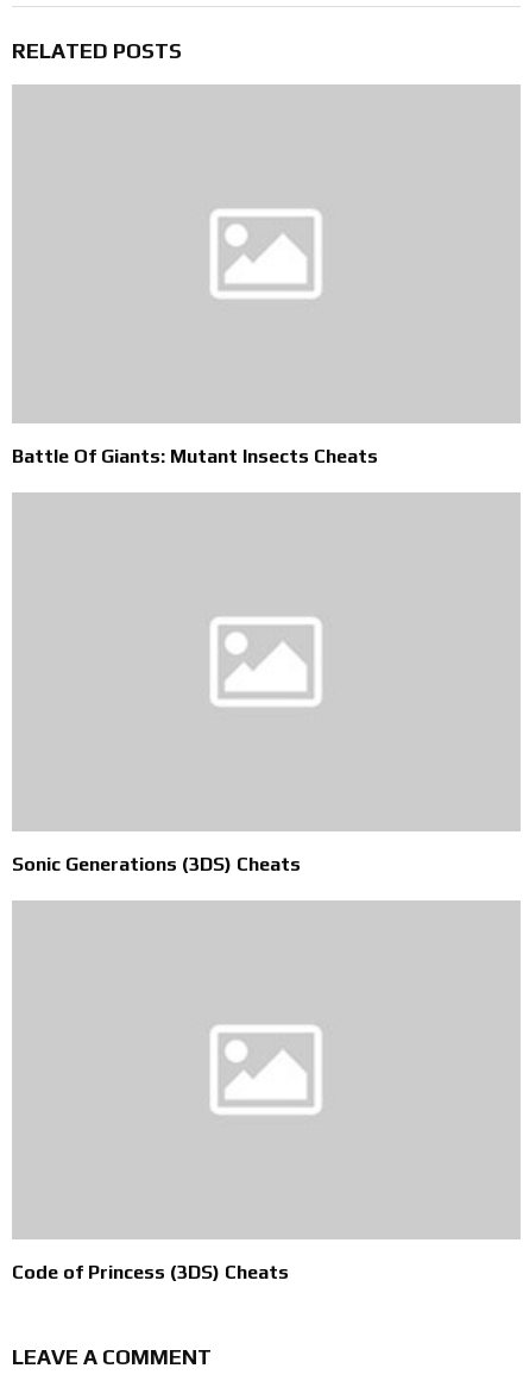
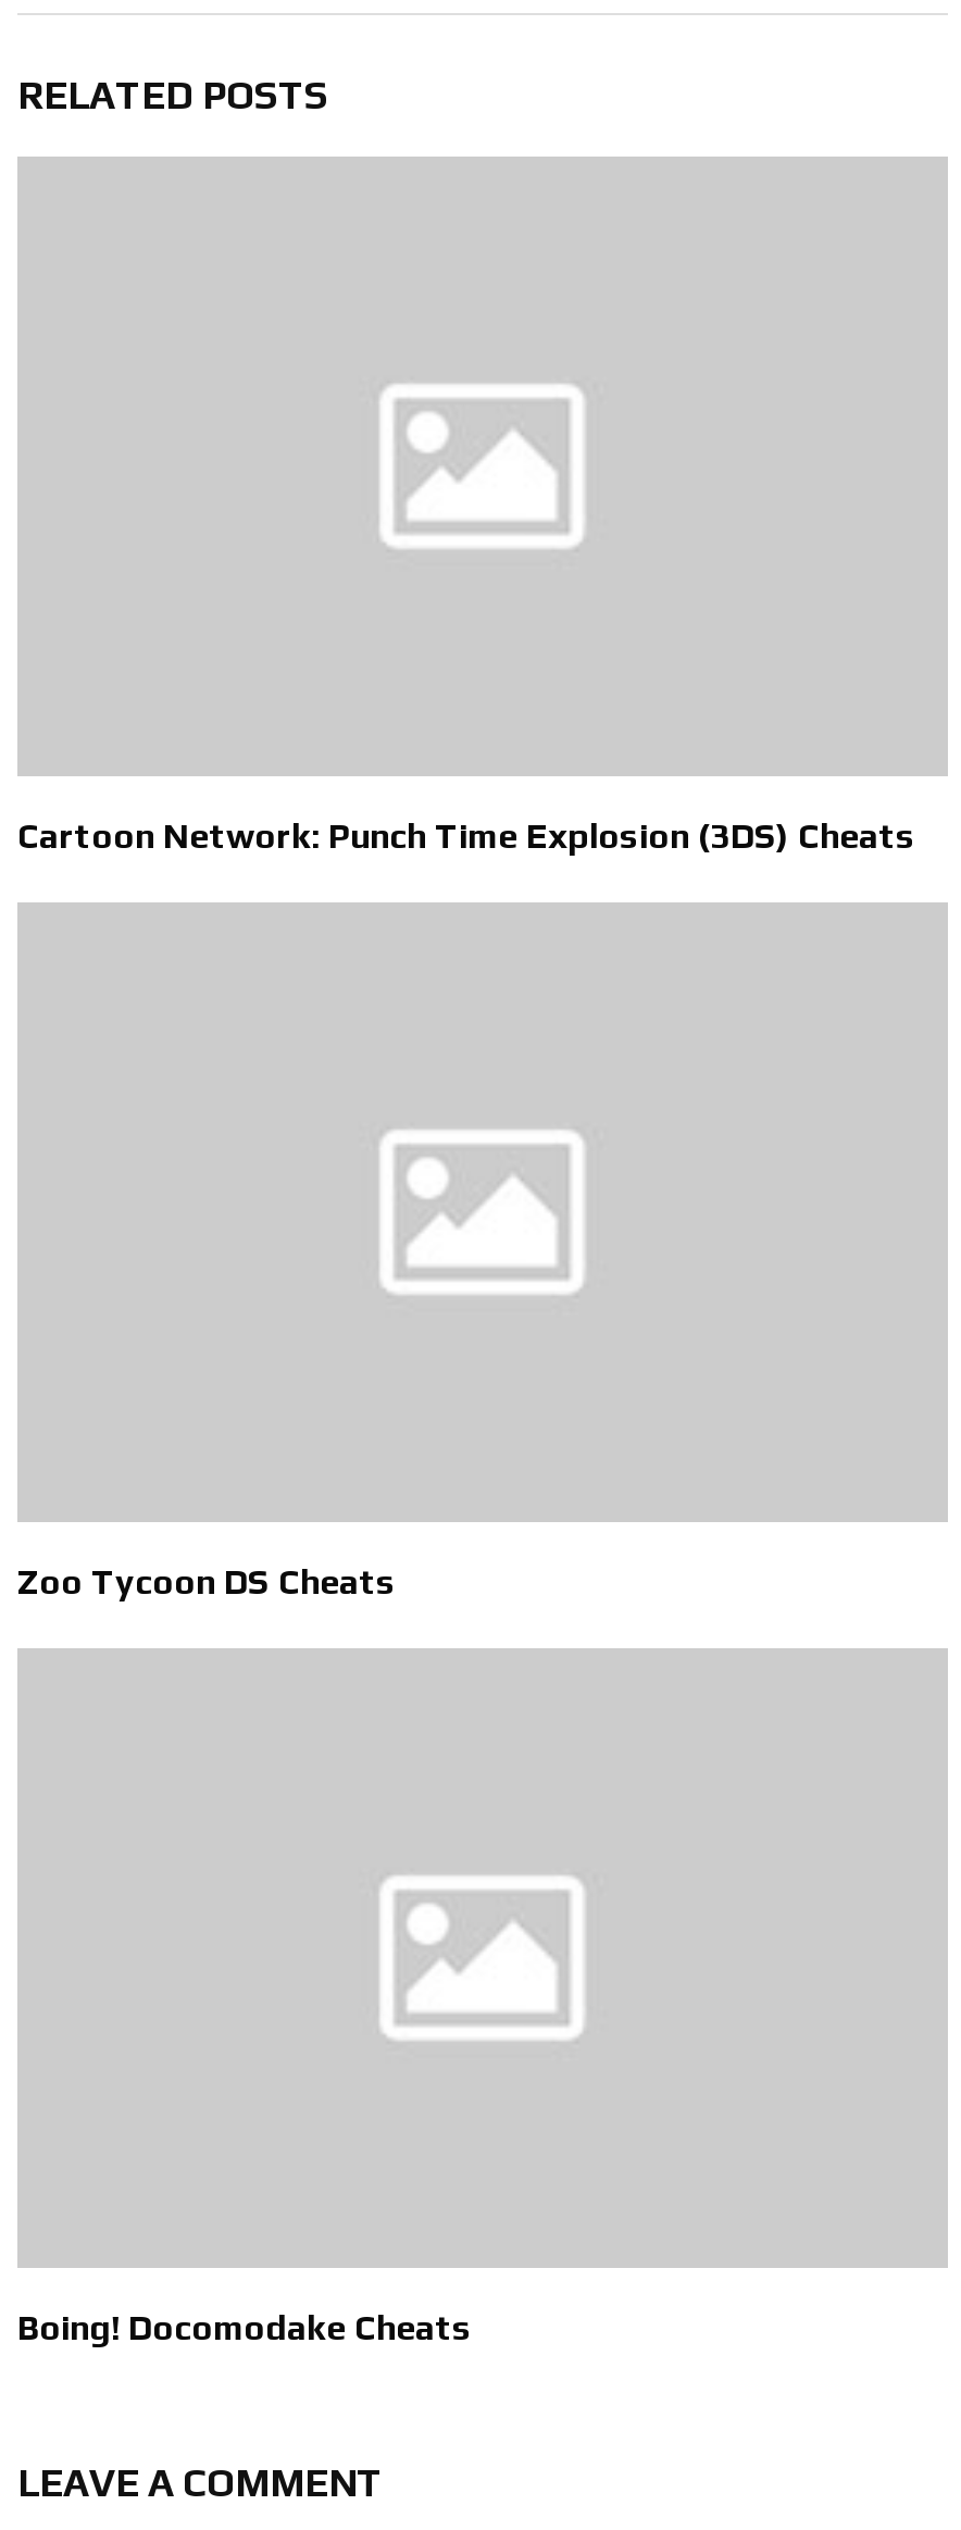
[12,445,378,467] Battle Of Giants: Mutant Insects Cheats -> [17,815,915,856] Cartoon Network: Punch Time Explosion (3DS) Cheats
[12,853,301,876] Sonic Generations (3DS) Cheats -> [17,1562,396,1603] Zoo Tycoon DS Cheats
[12,1261,289,1284] Code of Princess (3DS) Cheats -> [17,2308,472,2350] Boing! Docomodake Cheats

